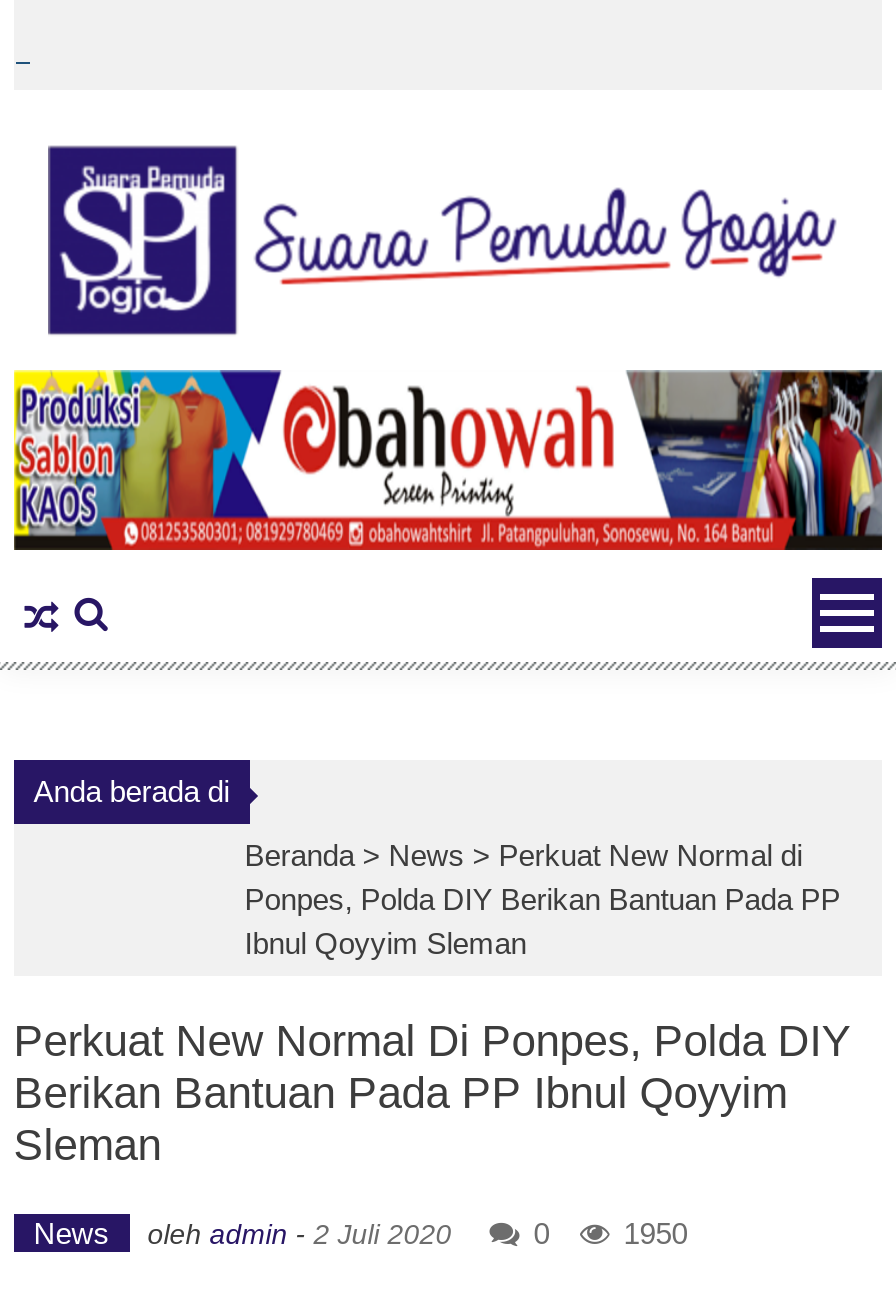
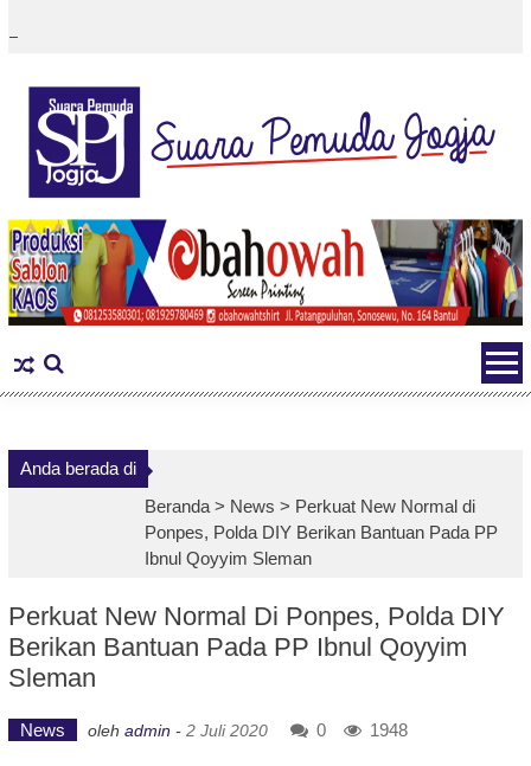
[623,1216,687,1250] 1950 -> [369,720,407,740] 1948

